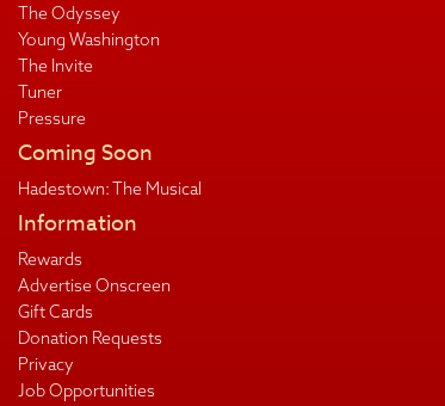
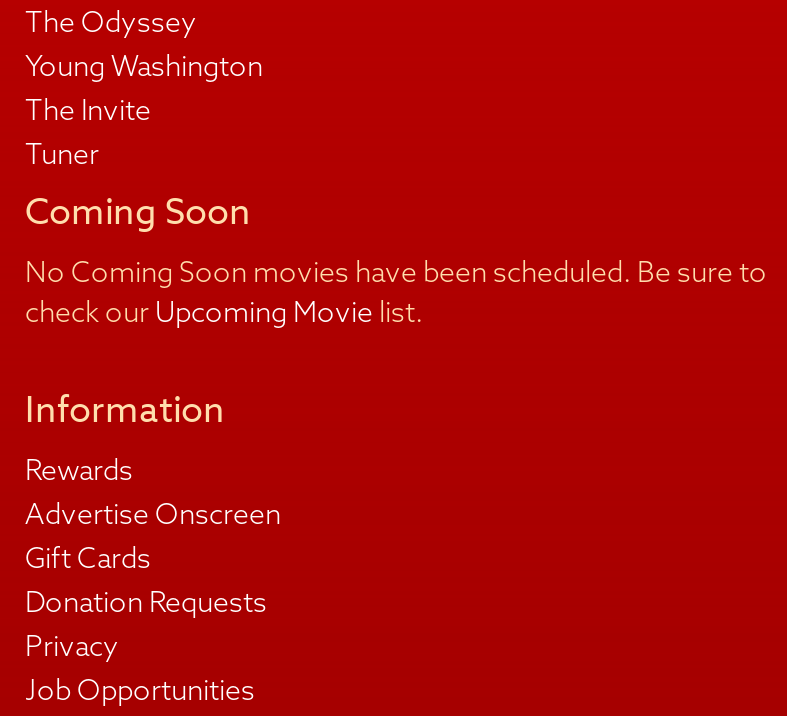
[17,108,85,129] Pressure -> none
moved [17,138,152,170] -> [25,186,251,240]: Coming Soon
[17,178,201,200] Hadestown: The Musical -> [25,254,767,330] No Coming Soon movies have been scheduled. Be sure to | check our Upcoming Movie list.

